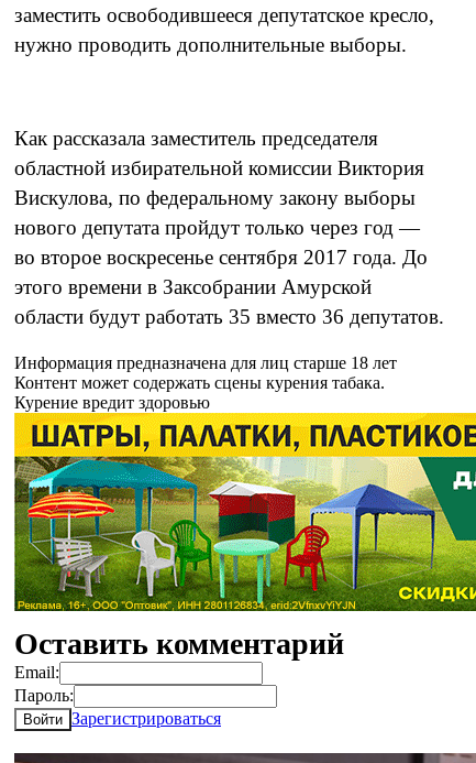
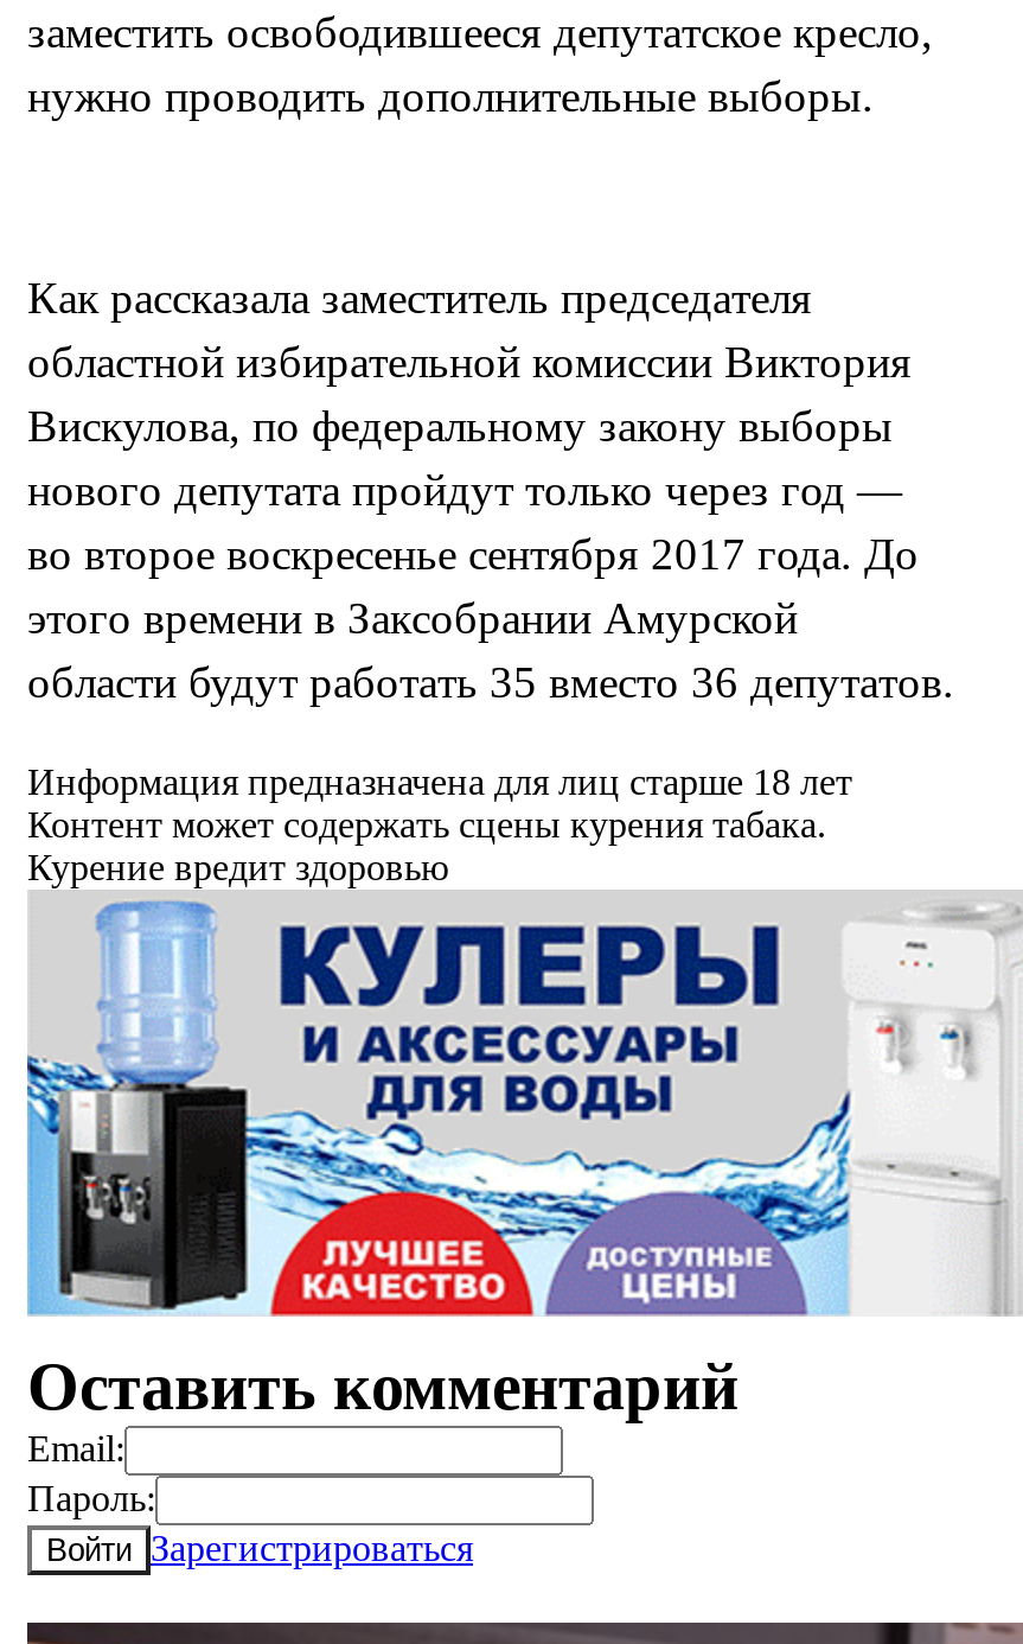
[13,412,473,612] [image] -> [25,890,1016,1319] [image]

